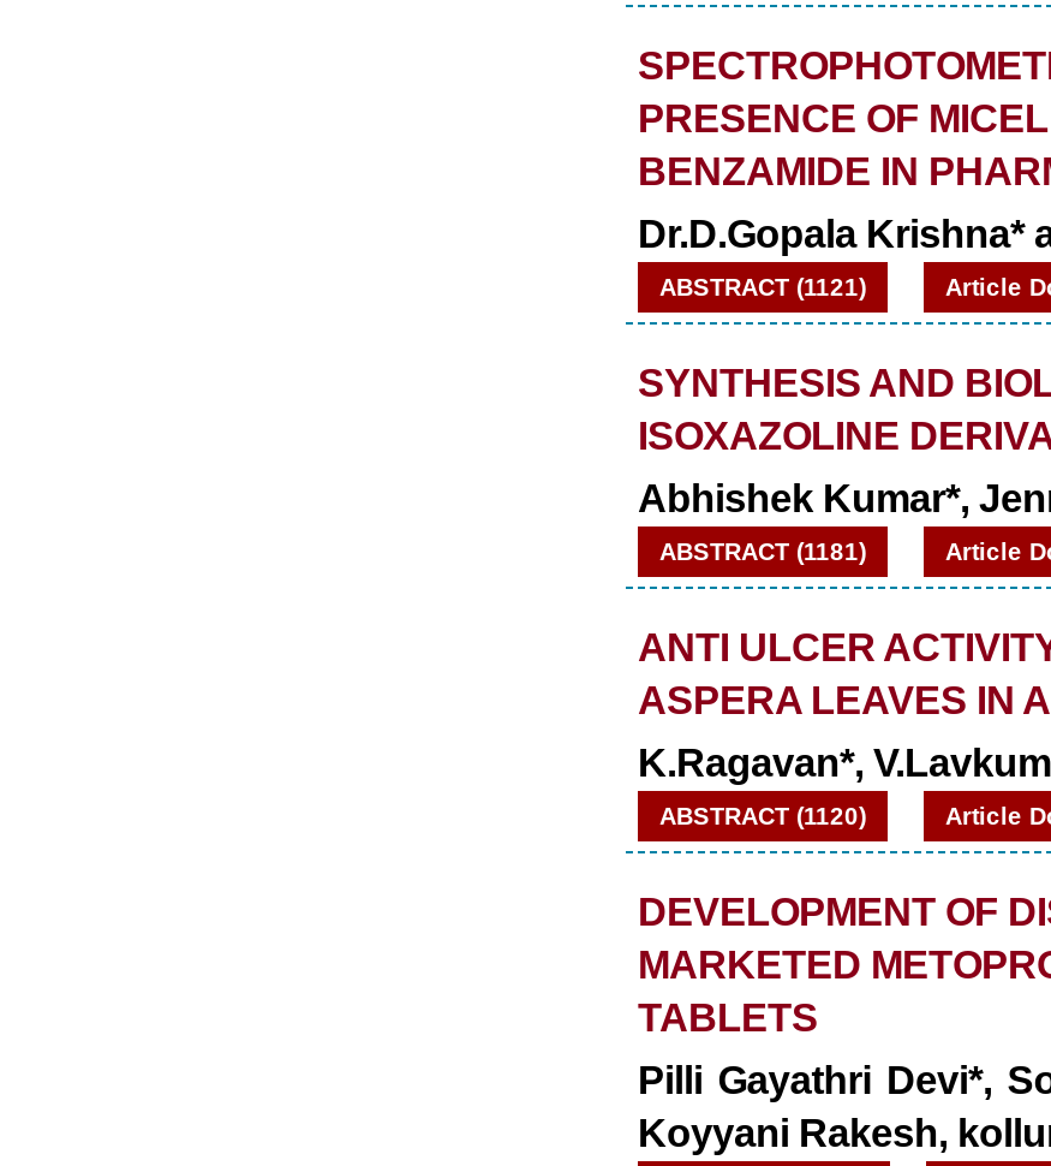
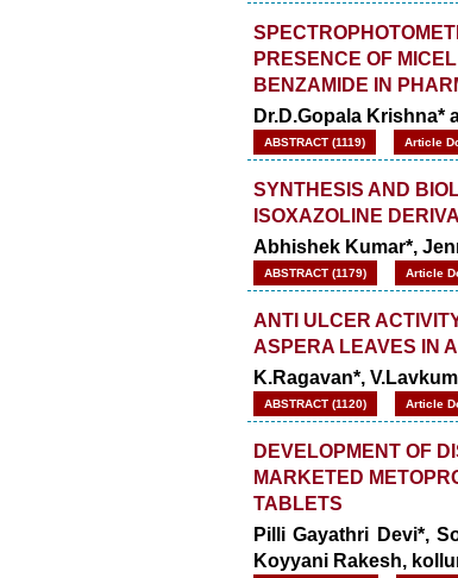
[659,274,866,301] ABSTRACT (1121) -> [264,136,365,149] ABSTRACT (1119)
[659,539,866,565] ABSTRACT (1181) -> [264,266,366,279] ABSTRACT (1179)

